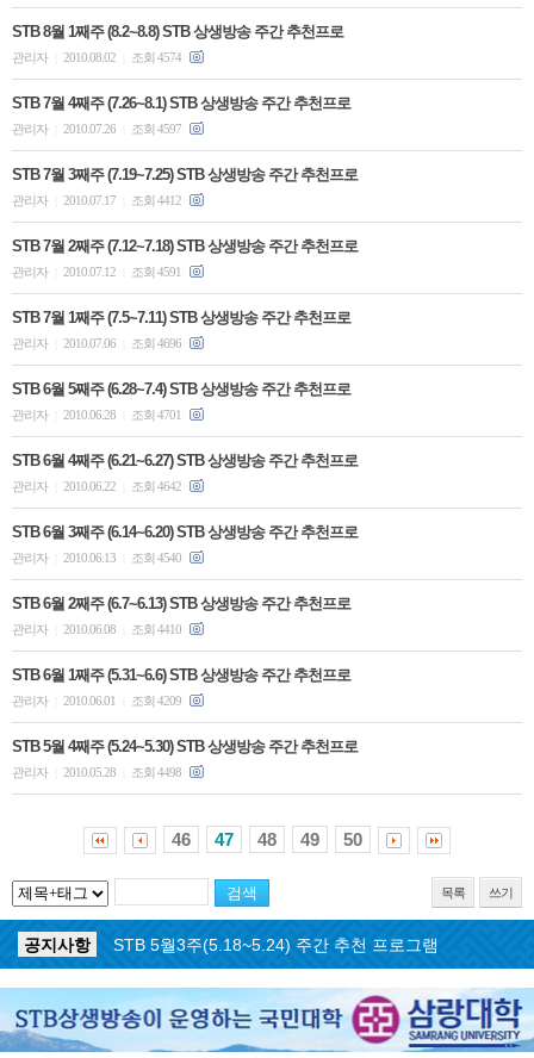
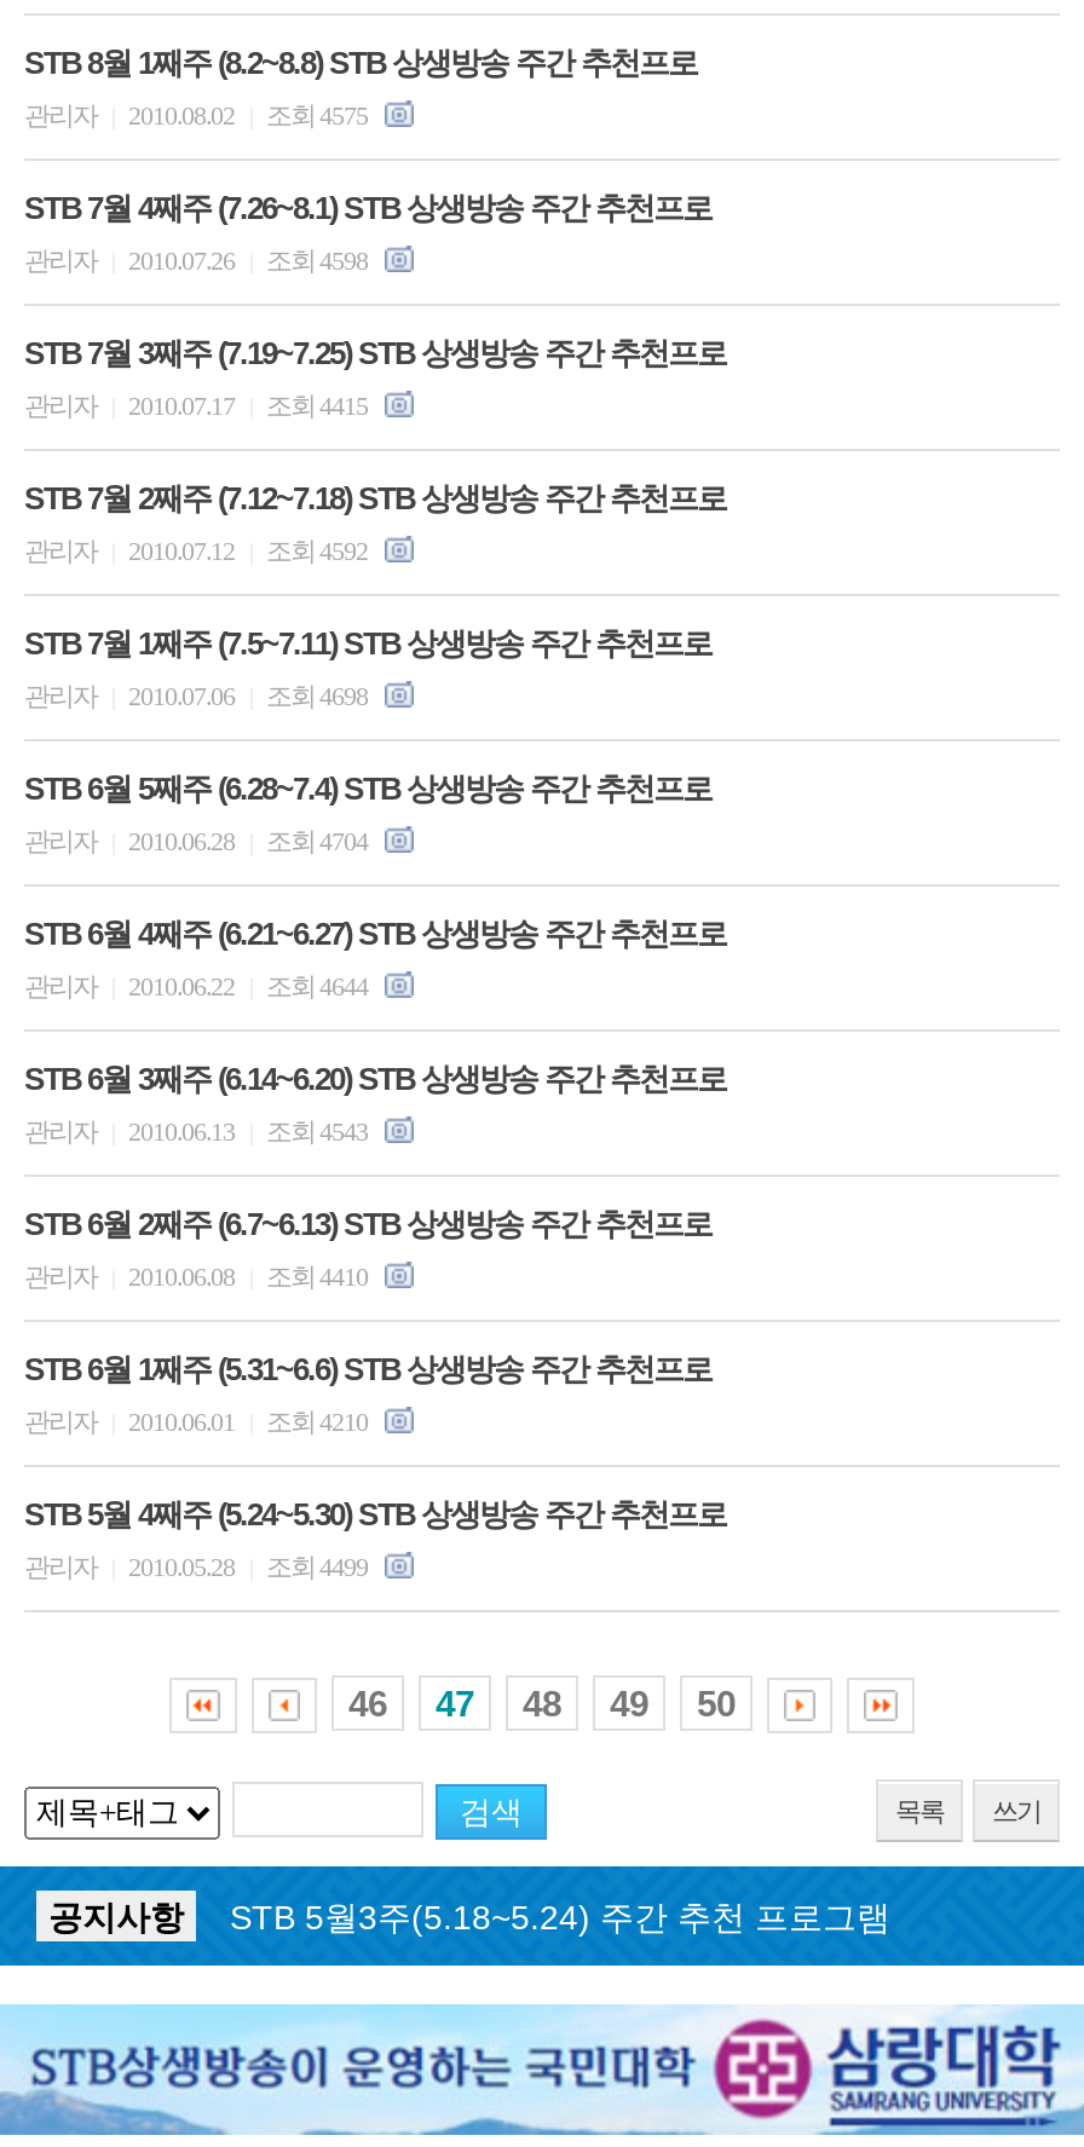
[12,50,184,64] 관리자 2010.08.02 조회 4574 -> [24,100,373,129] 관리자 2010.08.02 조회 4575
[12,122,184,136] 관리자 2010.07.26 조회 4597 -> [24,246,373,275] 관리자 2010.07.26 조회 4598
[12,193,184,207] 관리자 2010.07.17 조회 4412 -> [24,391,373,420] 관리자 2010.07.17 조회 4415
[12,264,184,279] 관리자 2010.07.12 조회 4591 -> [24,536,373,565] 관리자 2010.07.12 조회 4592
[12,336,184,350] 관리자 2010.07.06 조회 4696 -> [24,681,373,710] 관리자 2010.07.06 조회 4698
[12,407,184,422] 관리자 2010.06.28 조회 4701 -> [24,826,373,855] 관리자 2010.06.28 조회 4704
[12,479,184,493] 관리자 2010.06.22 조회 4642 -> [24,971,373,1000] 관리자 2010.06.22 조회 4644
[12,550,184,565] 관리자 2010.06.13 조회 4540 -> [24,1116,373,1145] 관리자 2010.06.13 조회 4543
[12,693,184,708] 관리자 2010.06.01 조회 4209 -> [24,1407,373,1436] 관리자 2010.06.01 조회 4210
[12,765,184,779] 관리자 2010.05.28 조회 4498 -> [24,1552,373,1581] 관리자 2010.05.28 조회 4499

